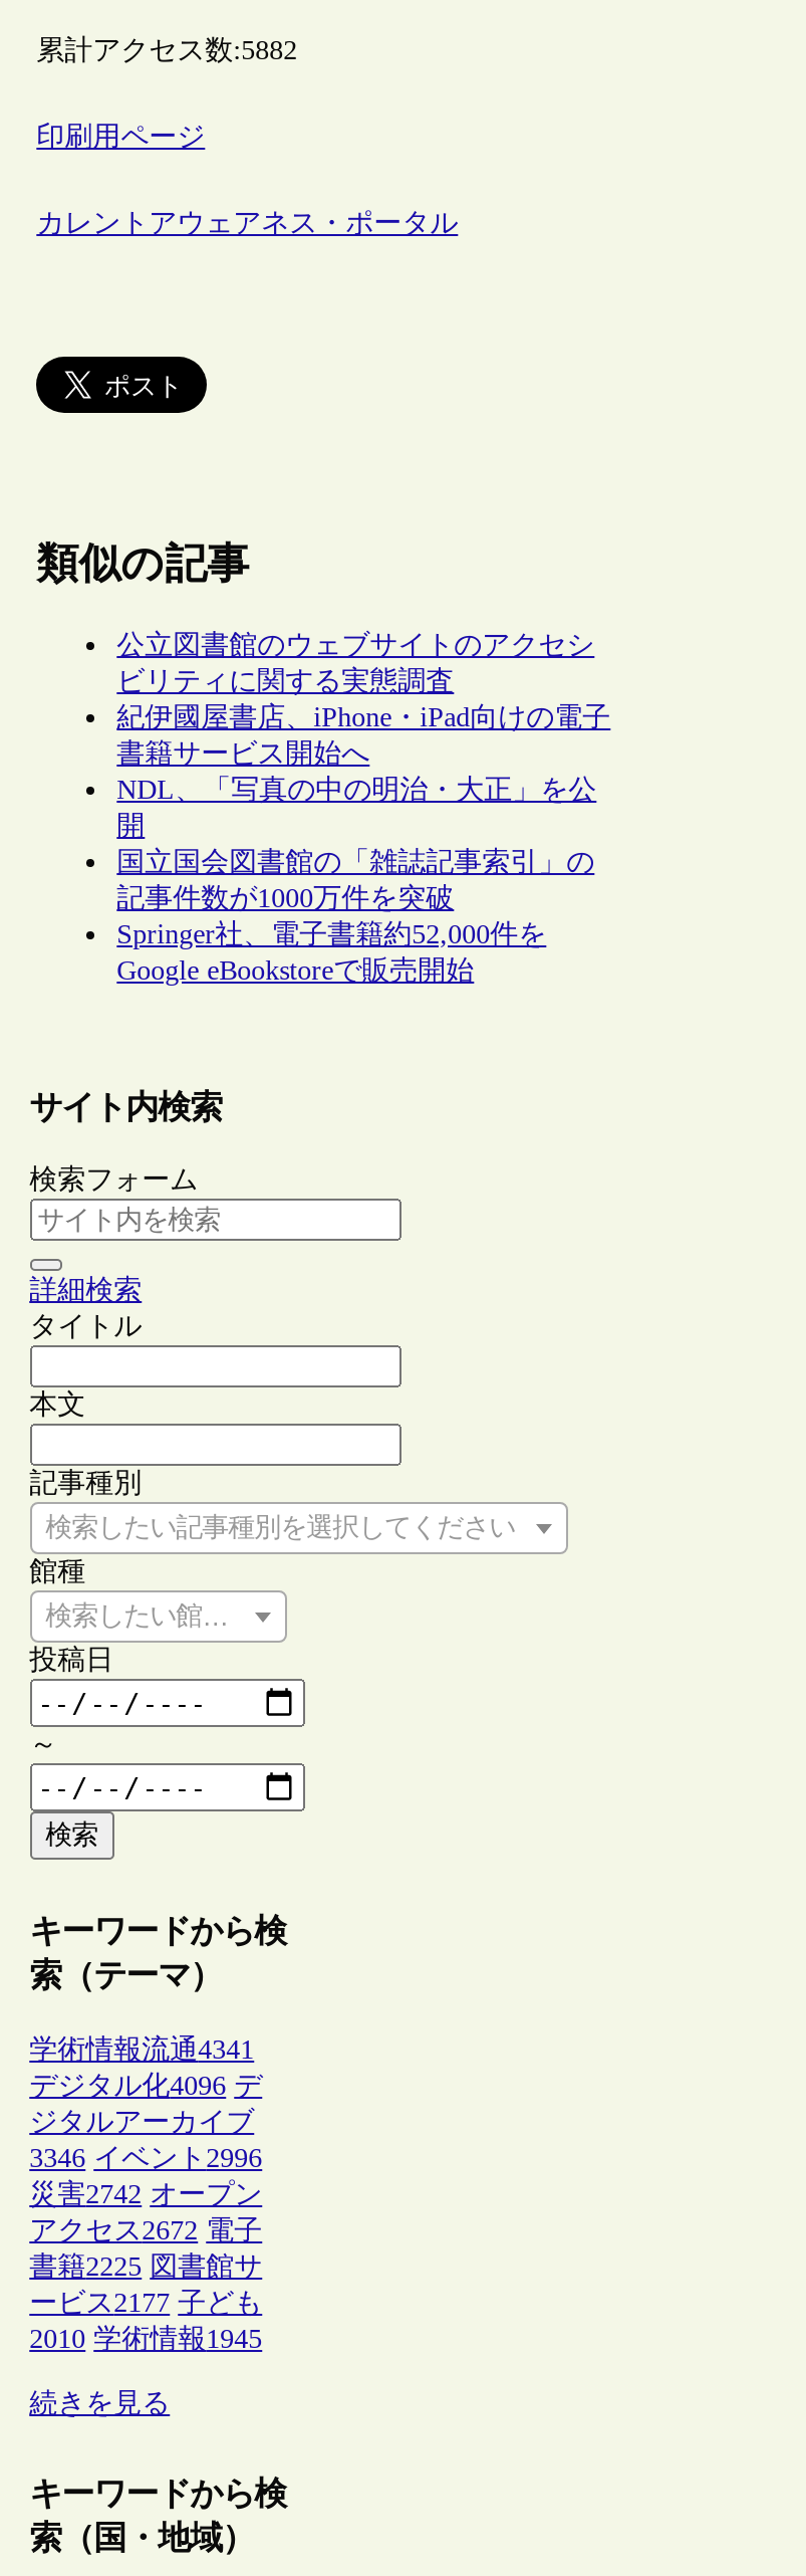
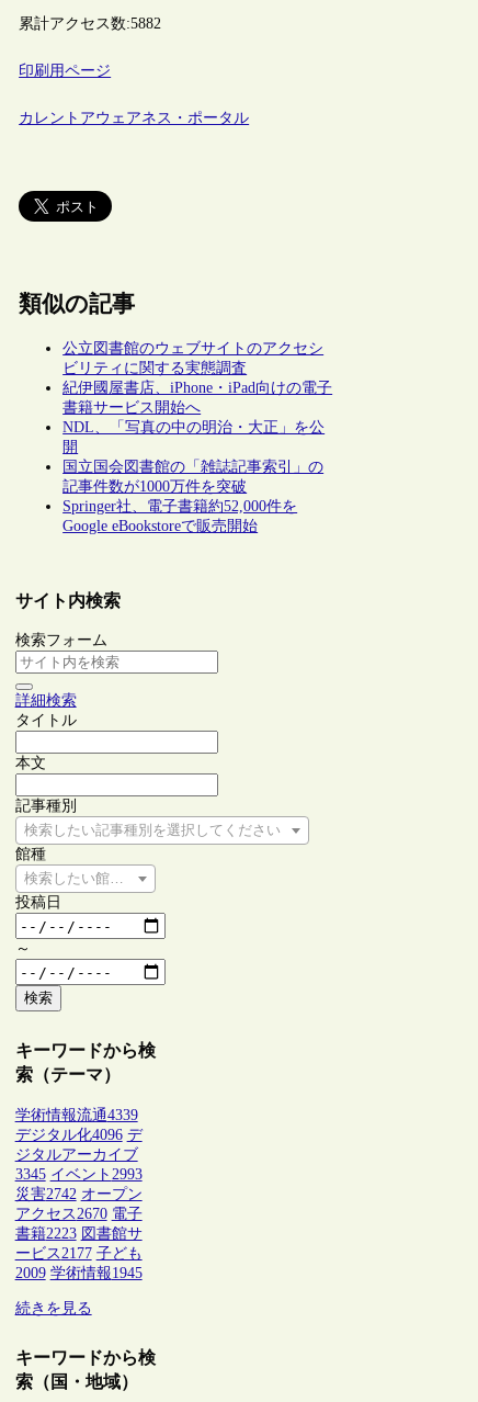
[29,2034,254,2064] 学術情報流通4341 -> [15,1107,138,1123] 学術情報流通4339
[29,2143,262,2173] 3346 イベント2996 -> [15,1166,142,1182] 3345 イベント2993
[29,2215,262,2245] アクセス2672 電子 -> [15,1205,142,1222] アクセス2670 電子
[29,2251,262,2281] 書籍2225 図書館サ -> [15,1225,142,1242] 書籍2223 図書館サ
[29,2323,262,2354] 2010 学術情報1945 -> [15,1265,142,1281] 2009 学術情報1945

